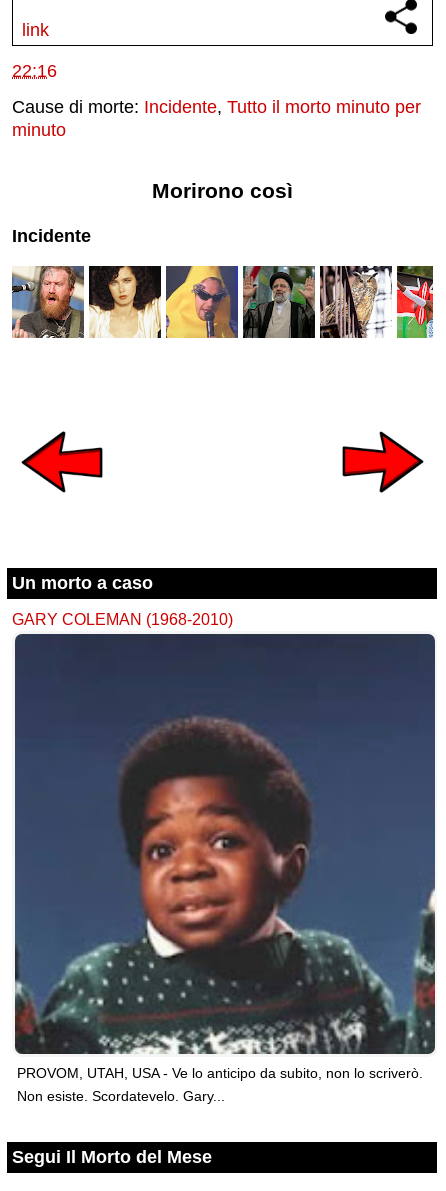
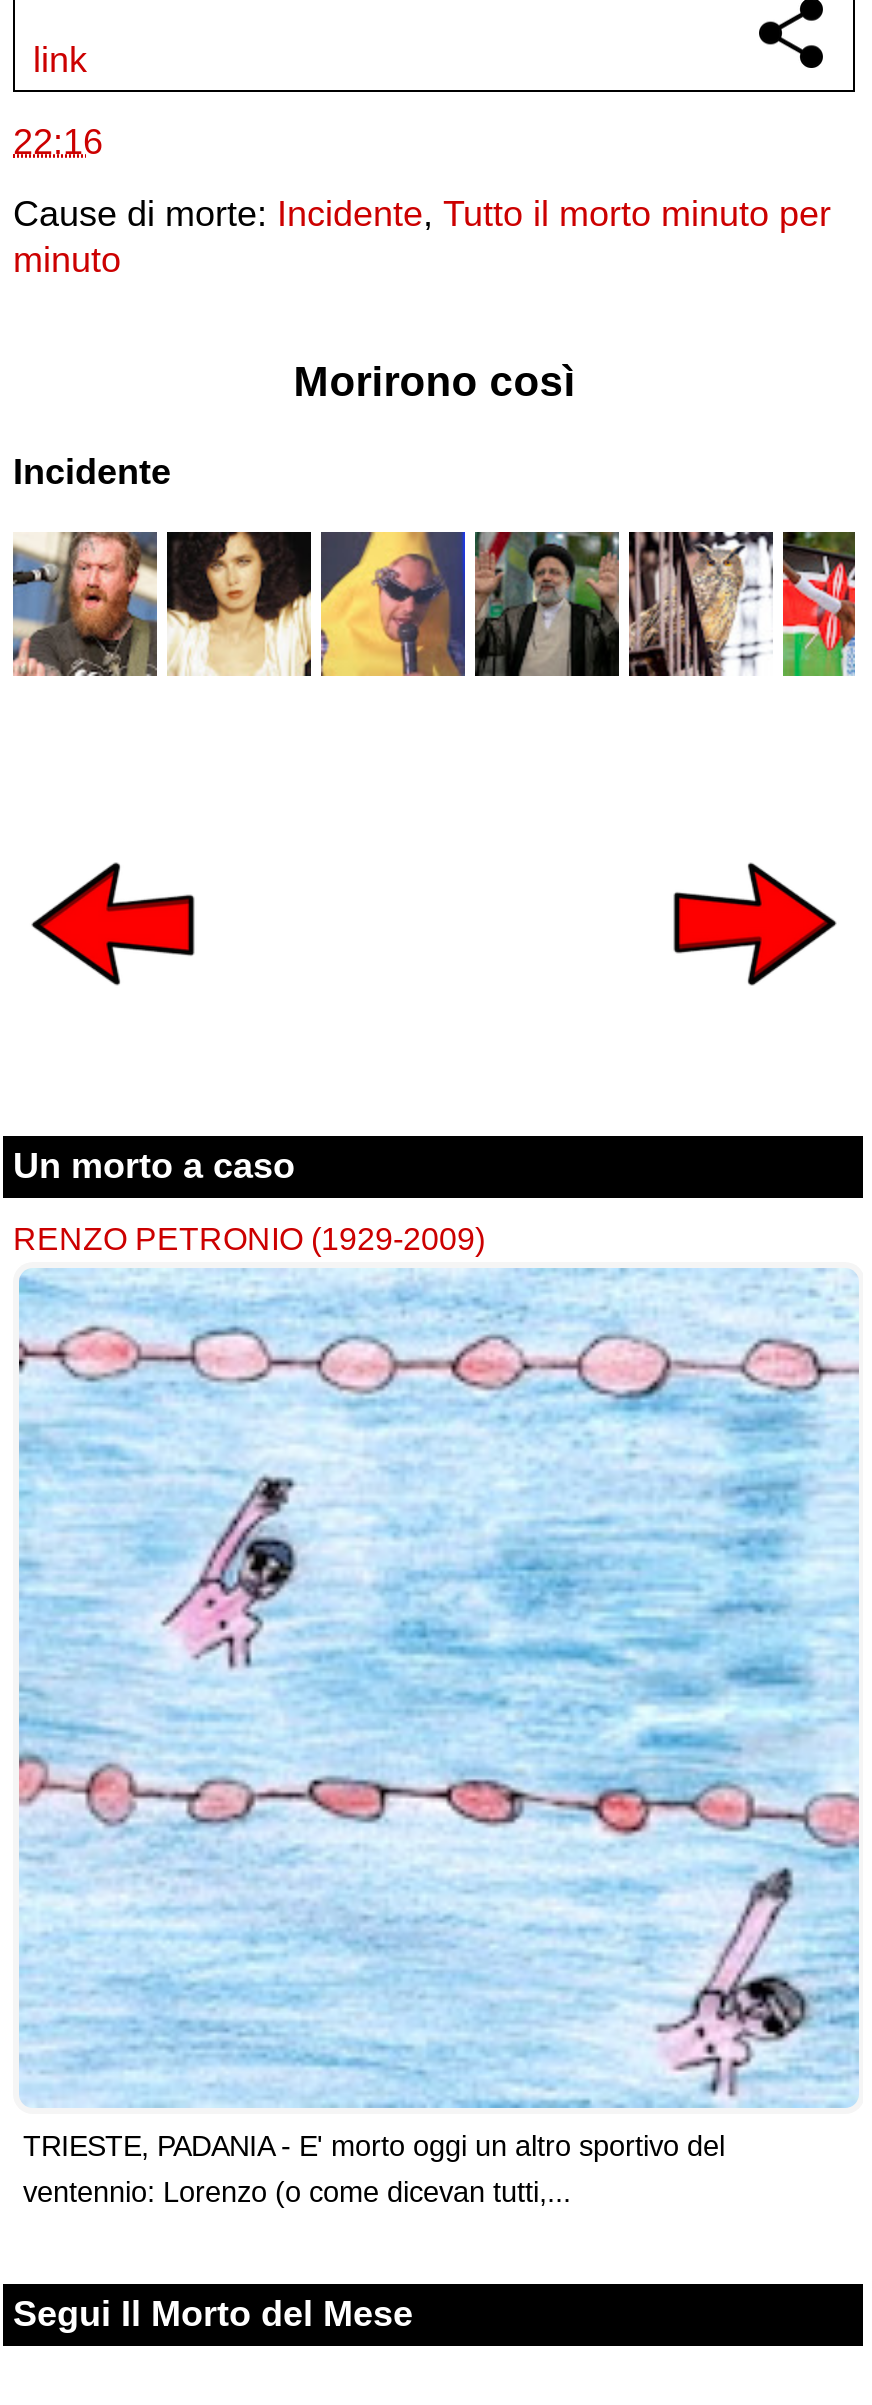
[12,610,233,628] GARY COLEMAN (1968-2010) -> [13,1221,485,1257] RENZO PETRONIO (1929-2009)
[14,633,436,1104] [image] | PROVOM, UTAH, USA - Ve lo anticipo da subito, non lo scriverò. | Non esiste. Scordatevelo. Gary... -> [19,1268,861,2209] [image] | TRIESTE, PADANIA - E' morto oggi un altro sportivo del | ventennio: Lorenzo (o come dicevan tutti,...

